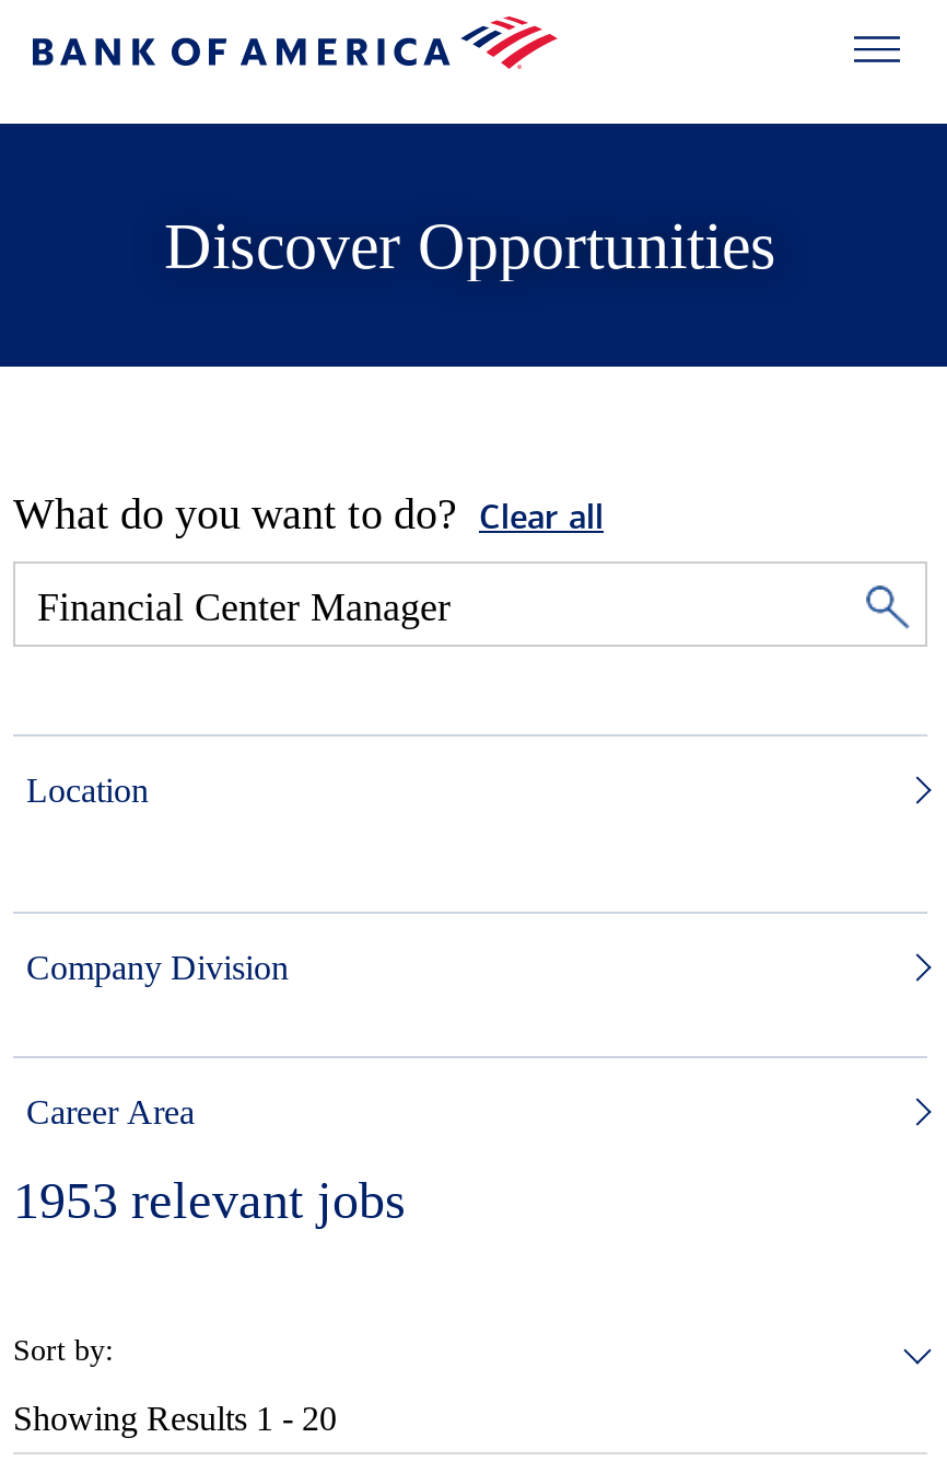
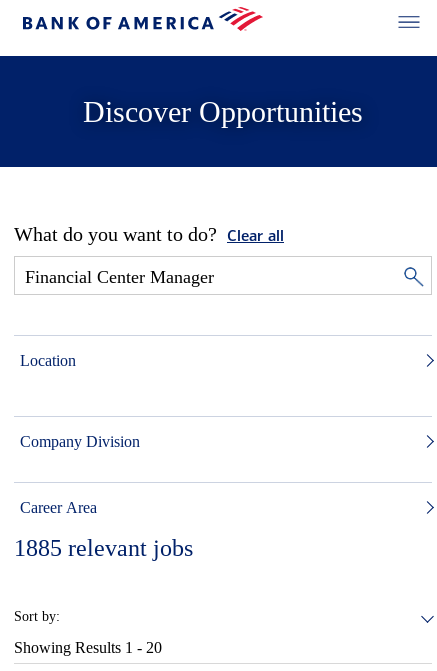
[13,1172,405,1229] 1953 relevant jobs -> [14,535,193,561] 1885 relevant jobs

